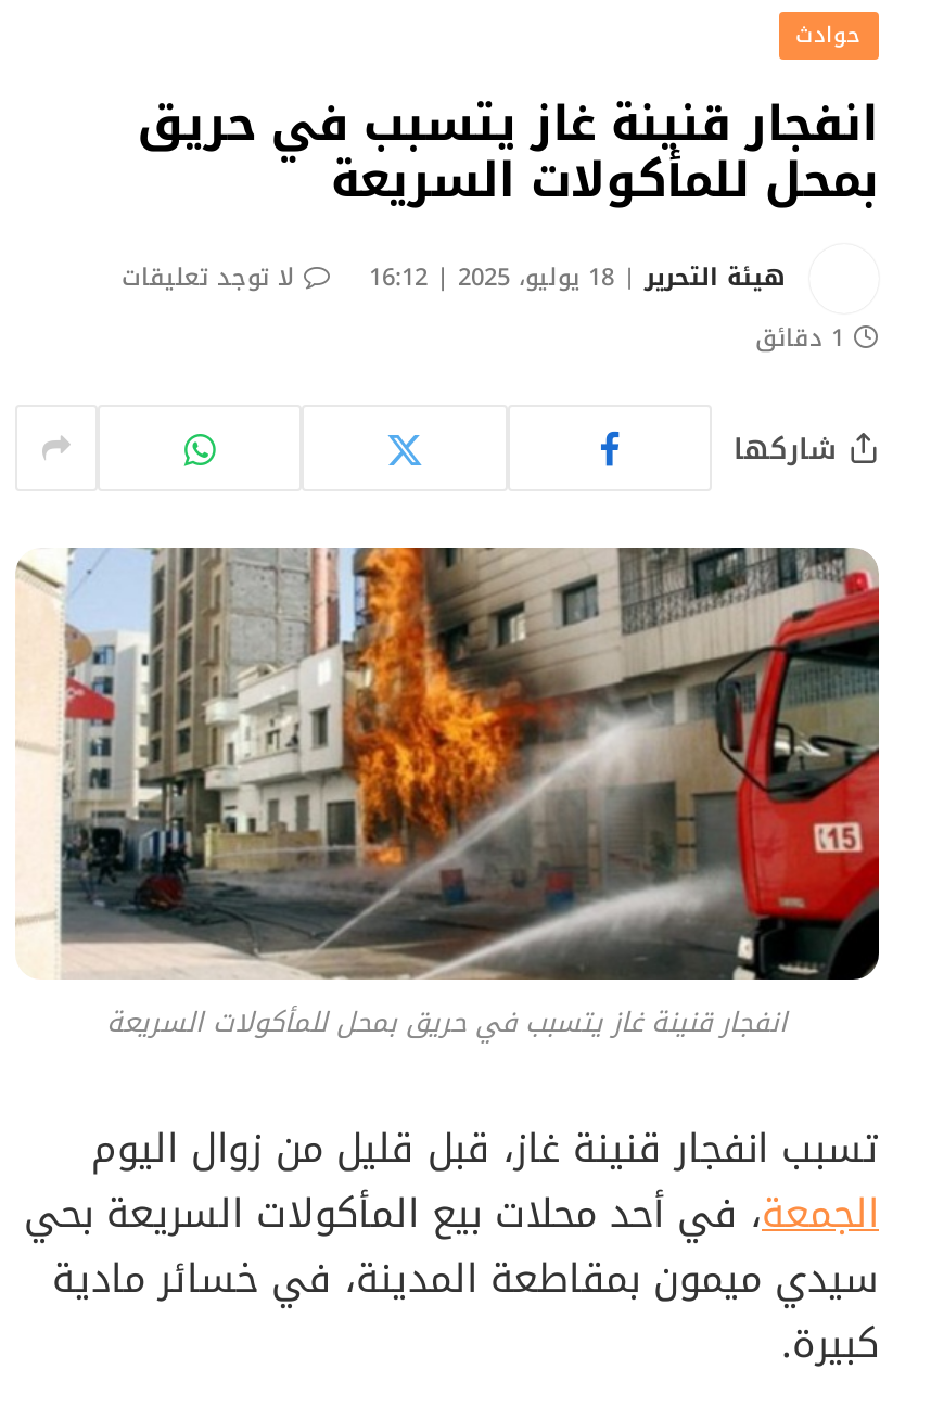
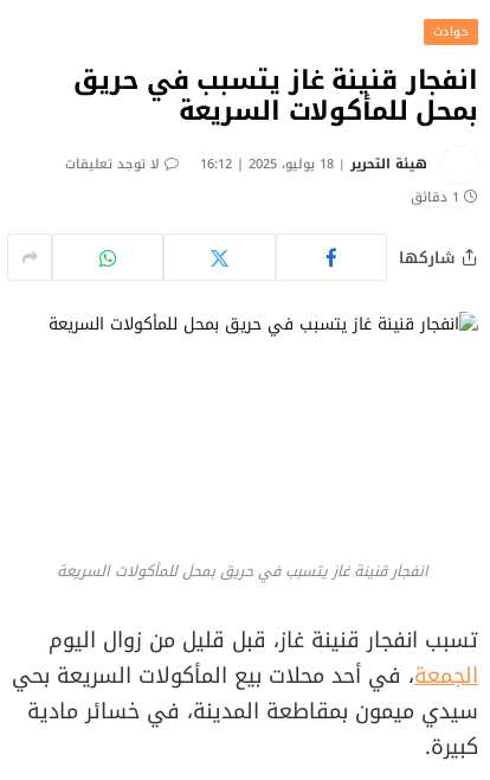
[15,546,881,982] [image] -> none

